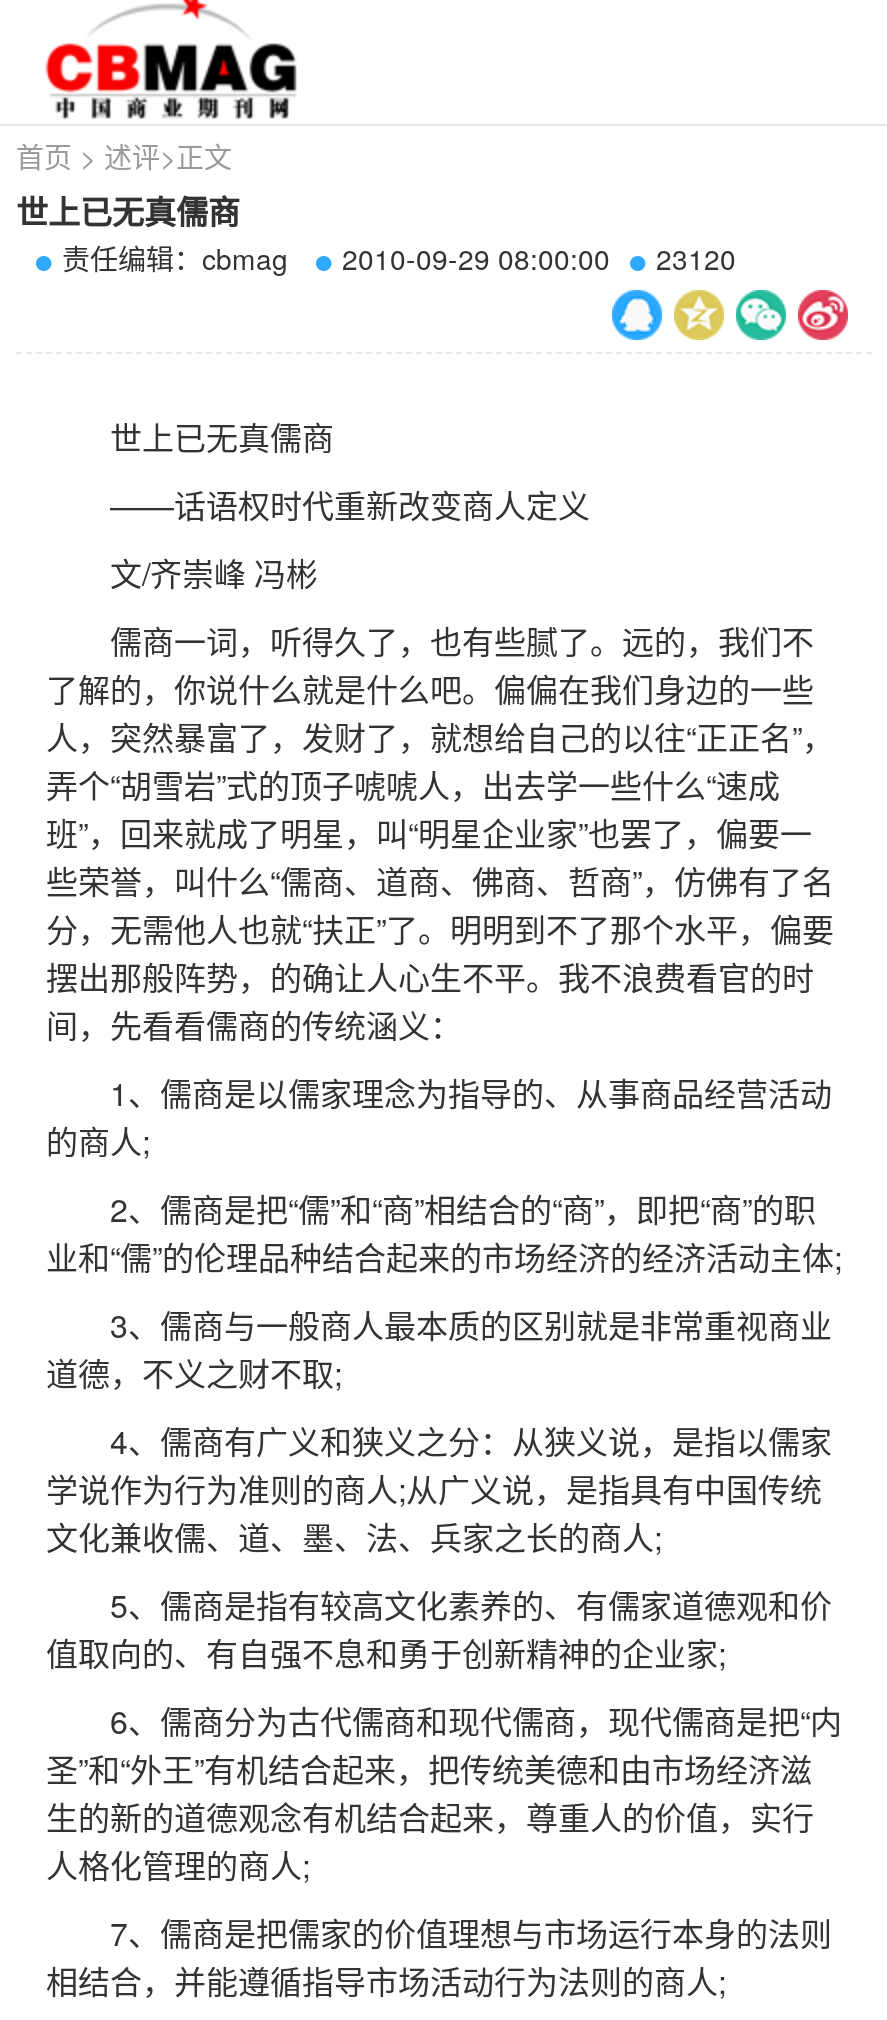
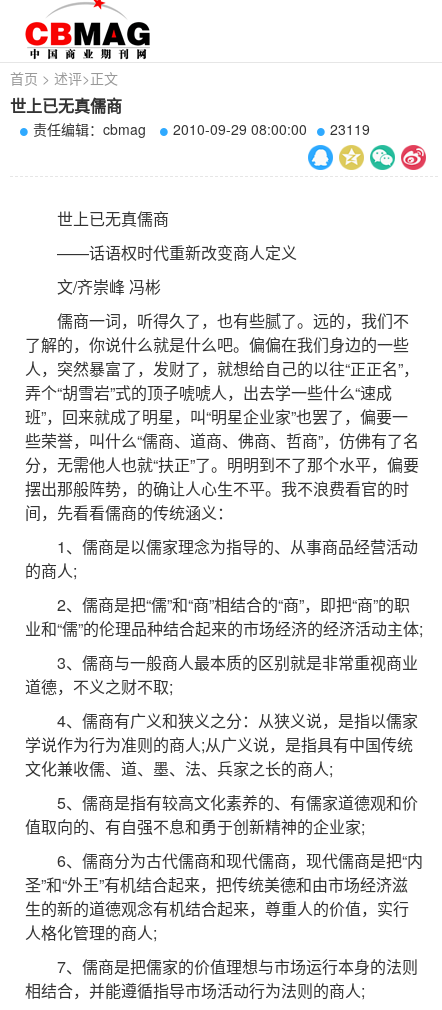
[62,238,736,278] 责任编辑：cbmag 2010-09-29 08:00:00 23120 -> [33,119,370,139] 责任编辑：cbmag 2010-09-29 08:00:00 23119

